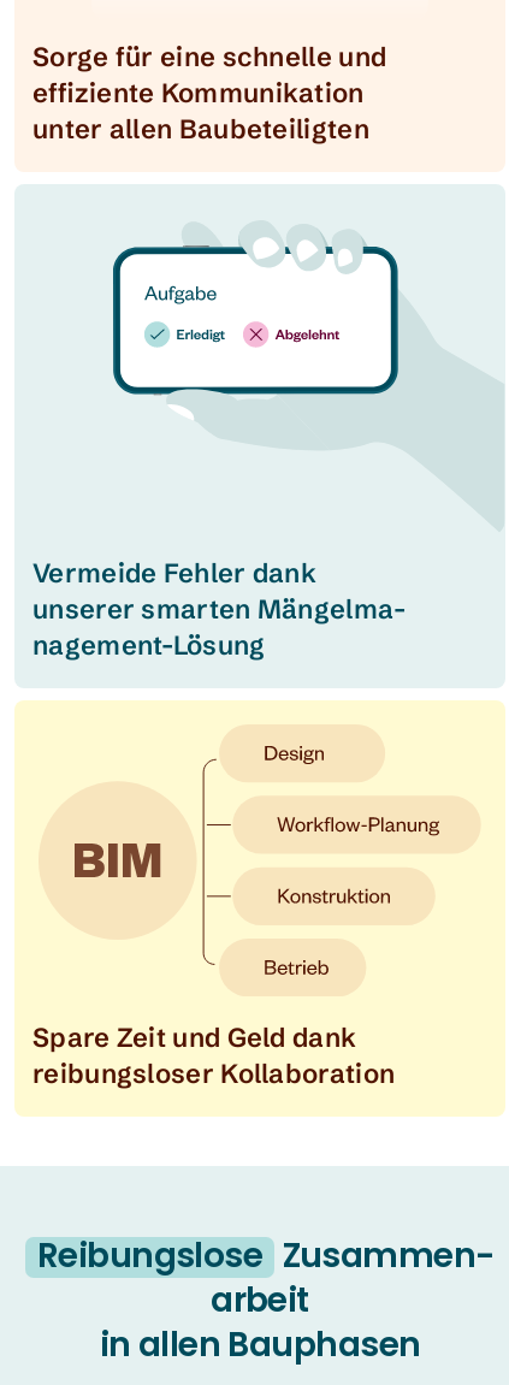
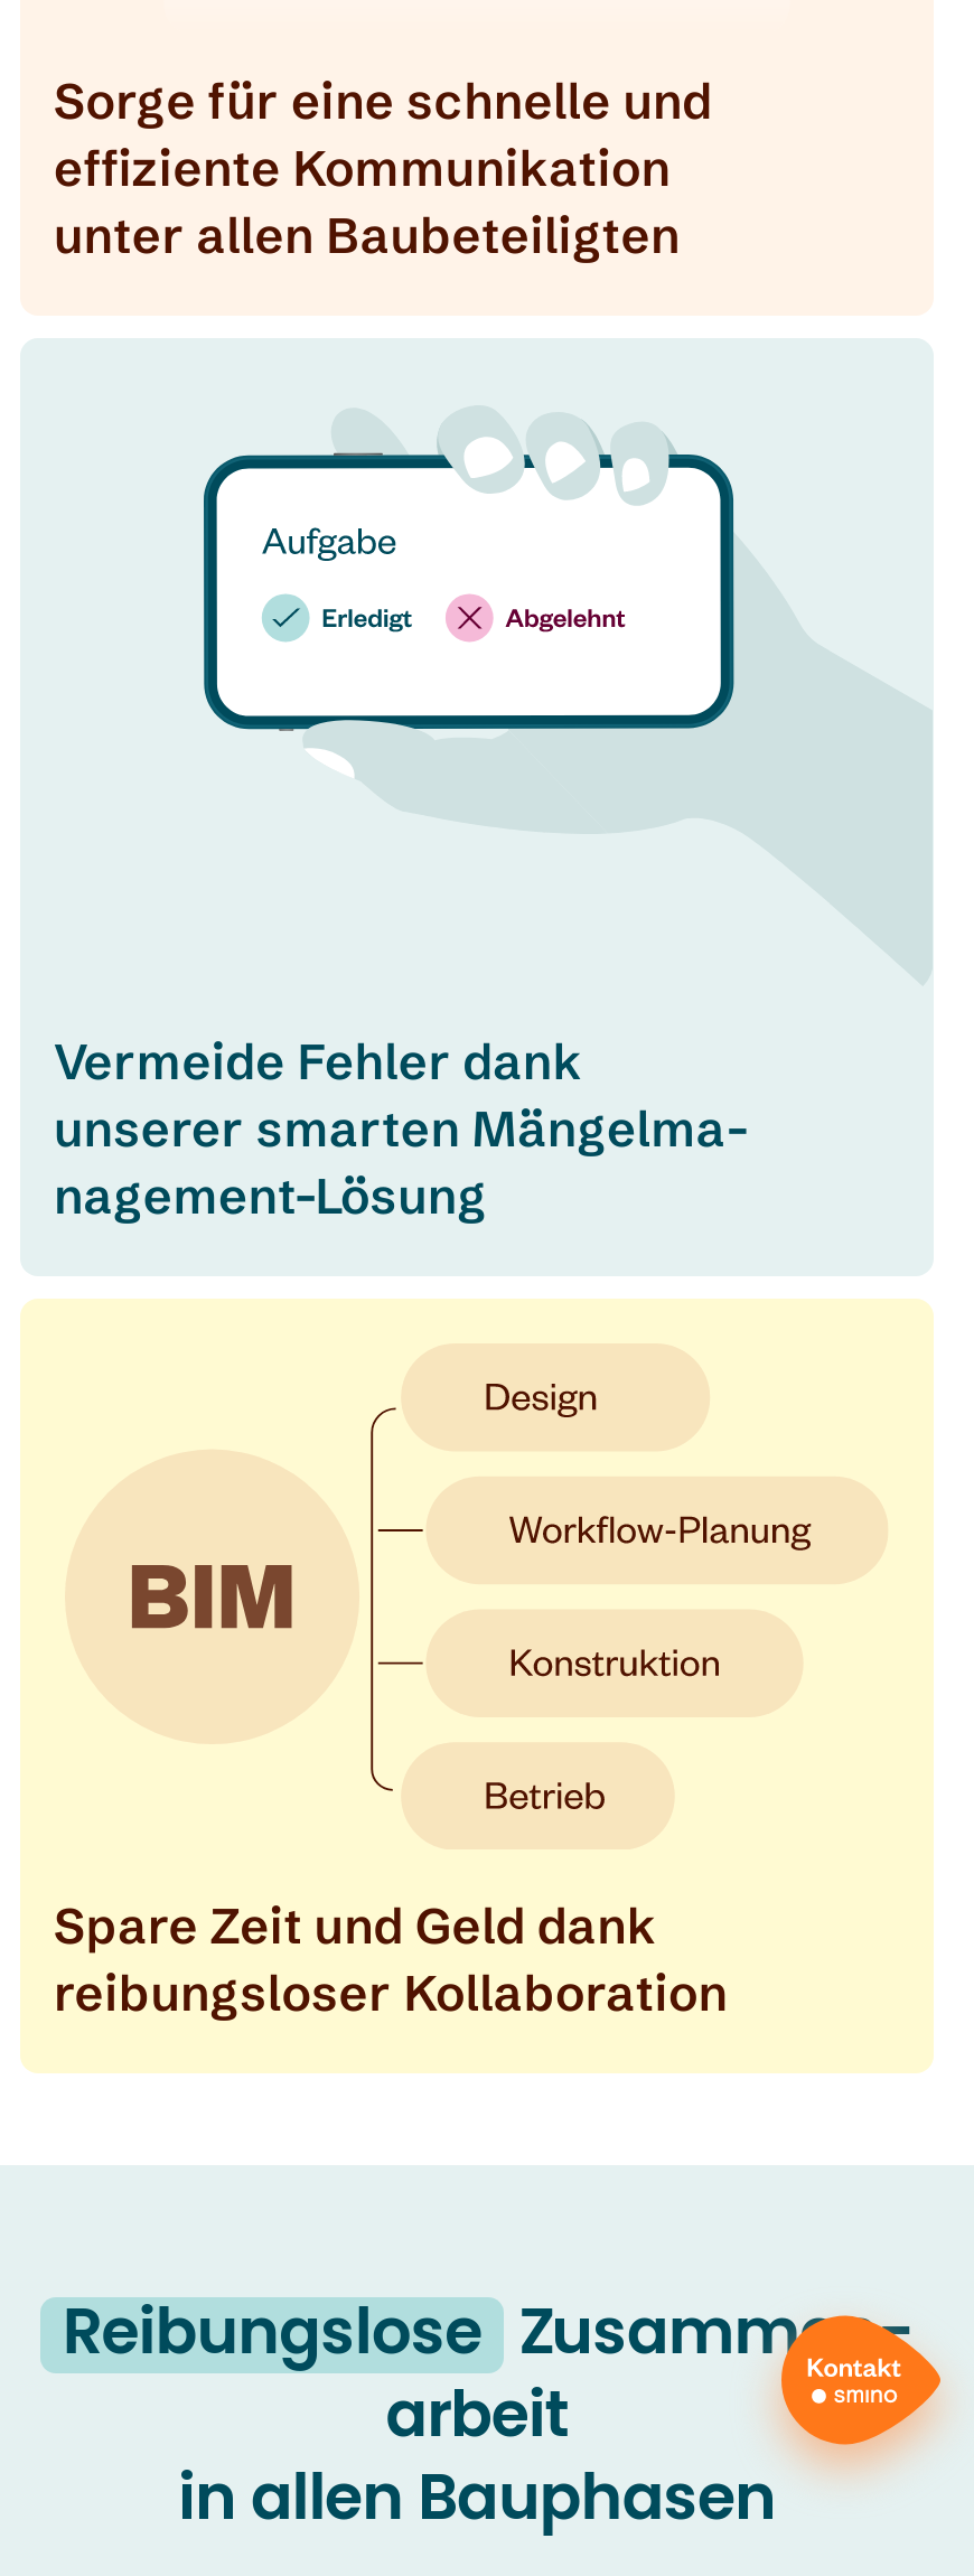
none -> [770,2351,945,2476] [image]

